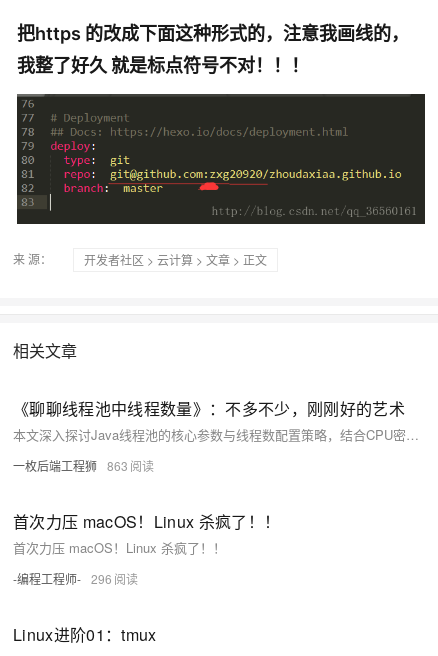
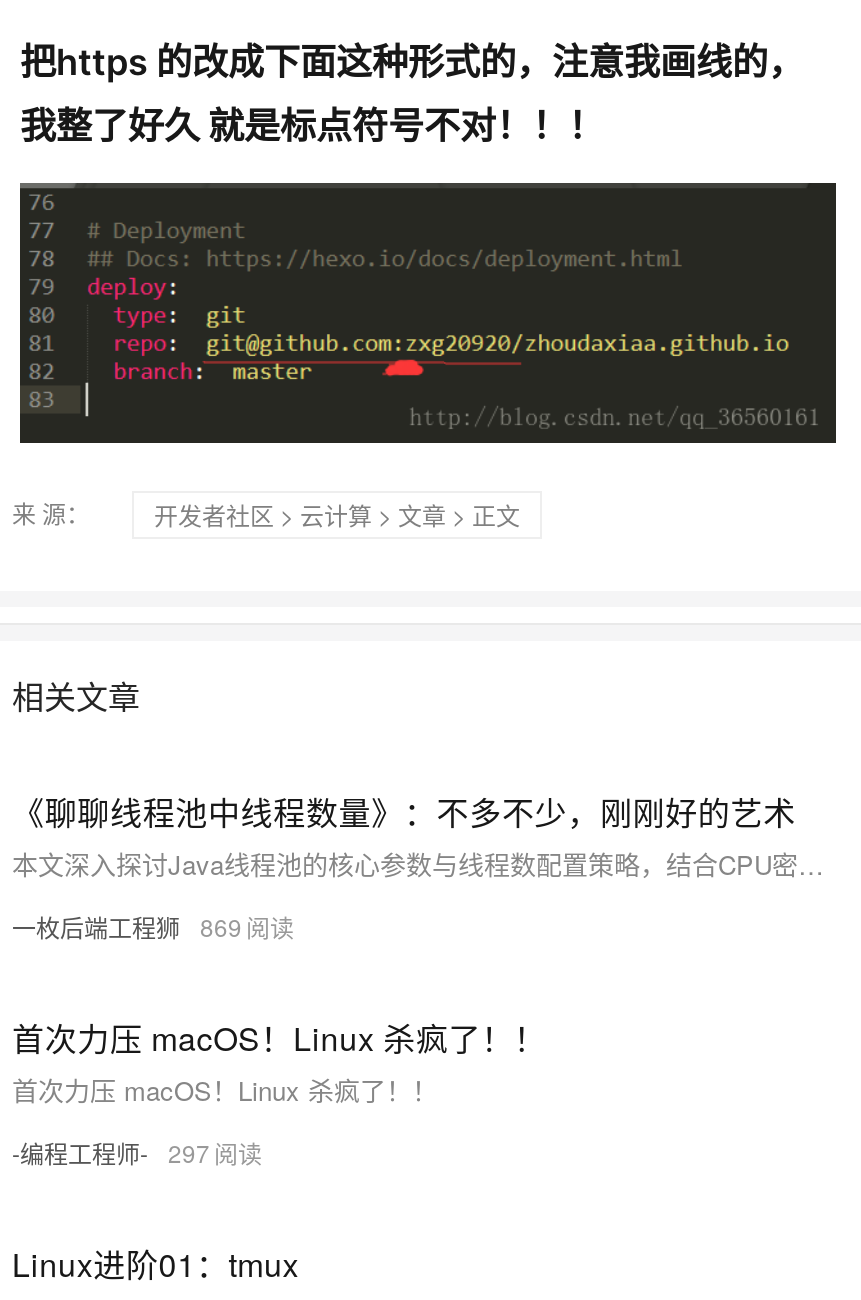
[13,457,128,474] 一枚后端工程狮 863 -> [12,910,242,944] 一枚后端工程狮 869
[13,570,112,587] -编程工程师- 296 -> [12,1136,210,1170] -编程工程师- 297

